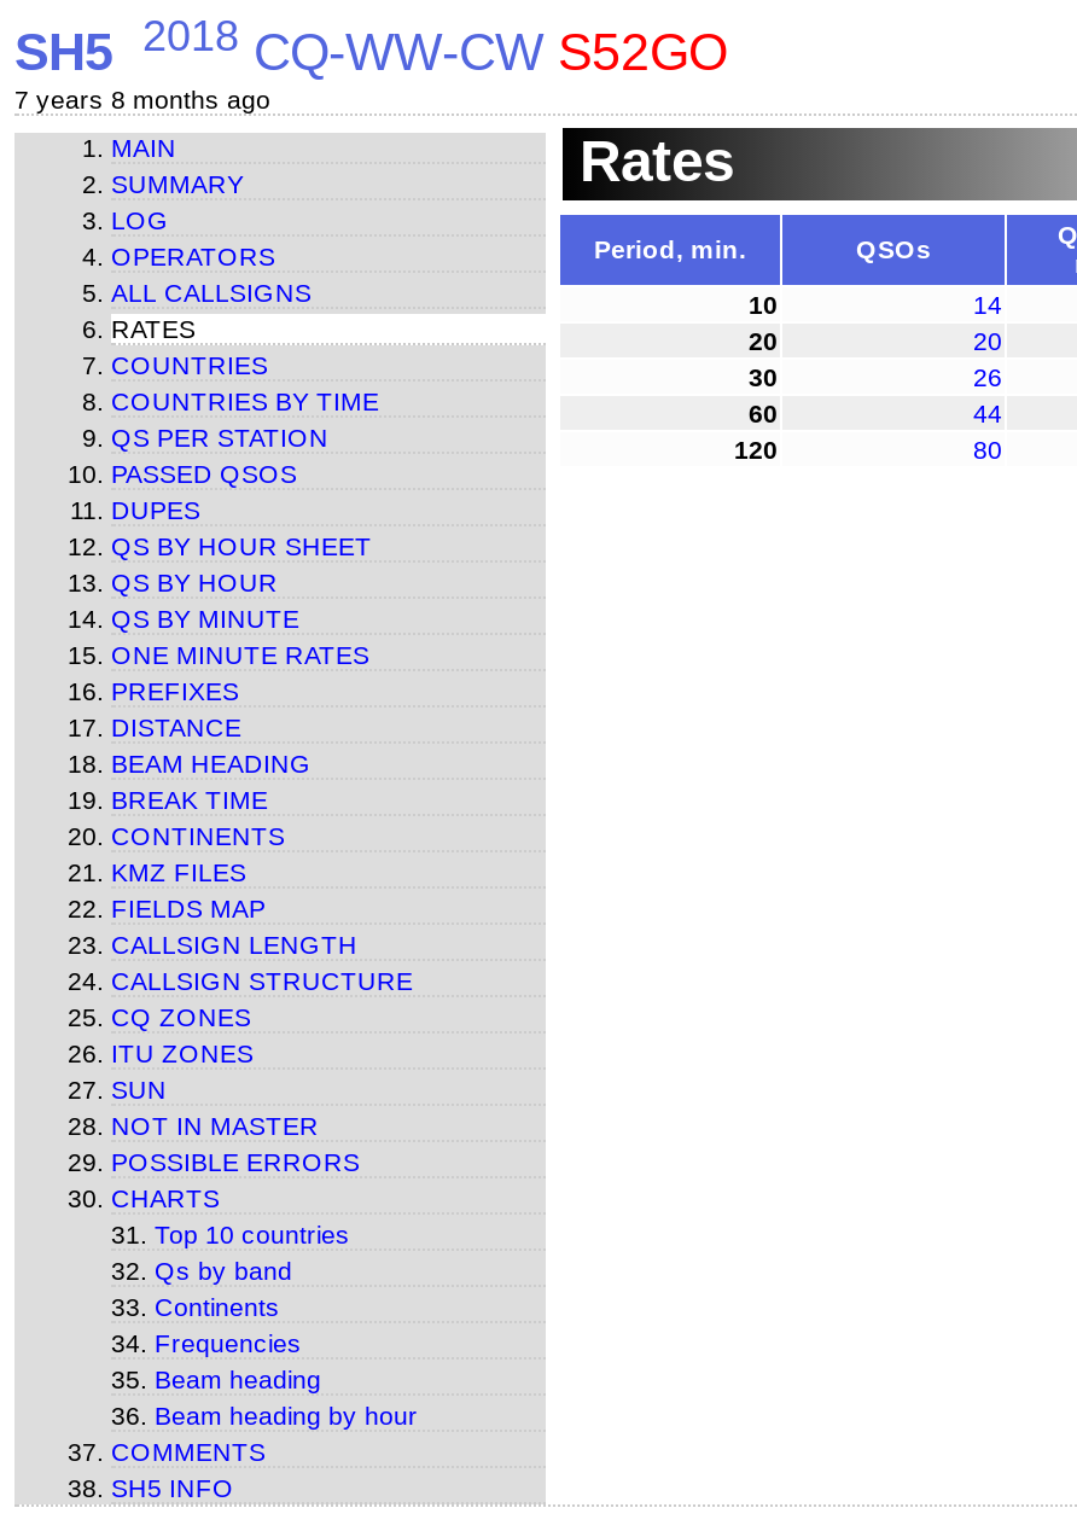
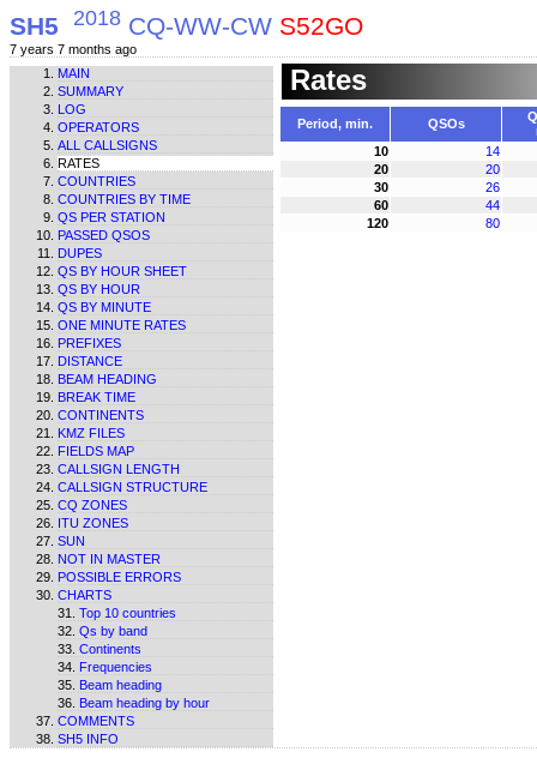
[14,85,270,114] 7 years 8 months ago -> [10,42,137,56] 7 years 7 months ago

